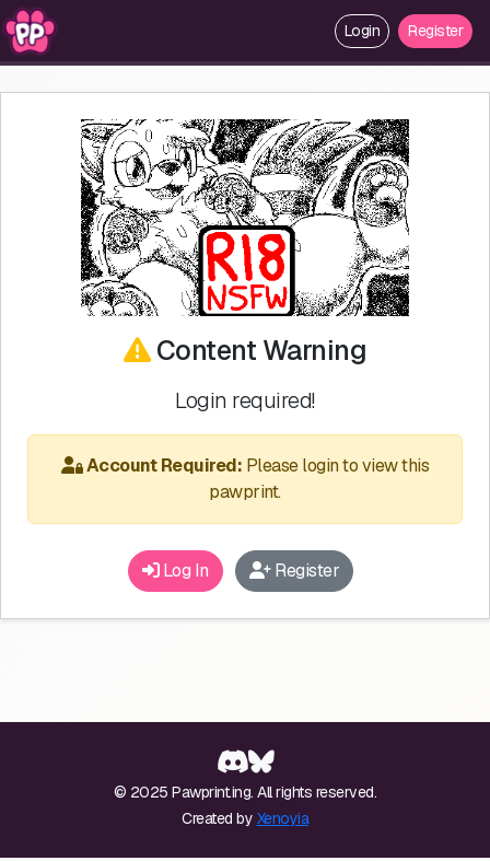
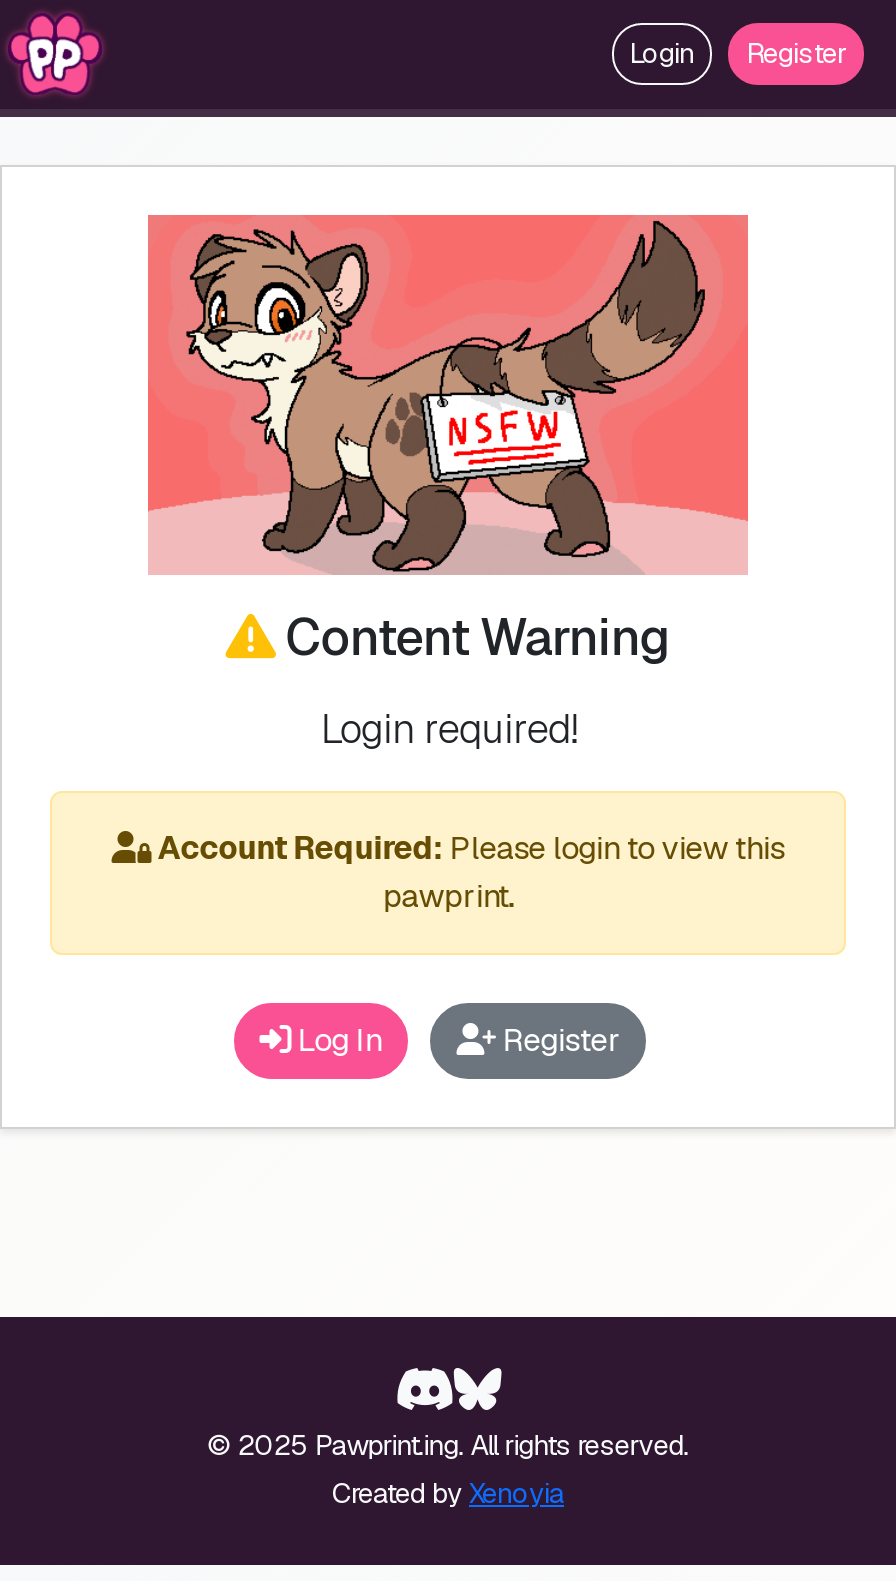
[80,118,410,317] [image] -> [146,213,750,575] [image]

